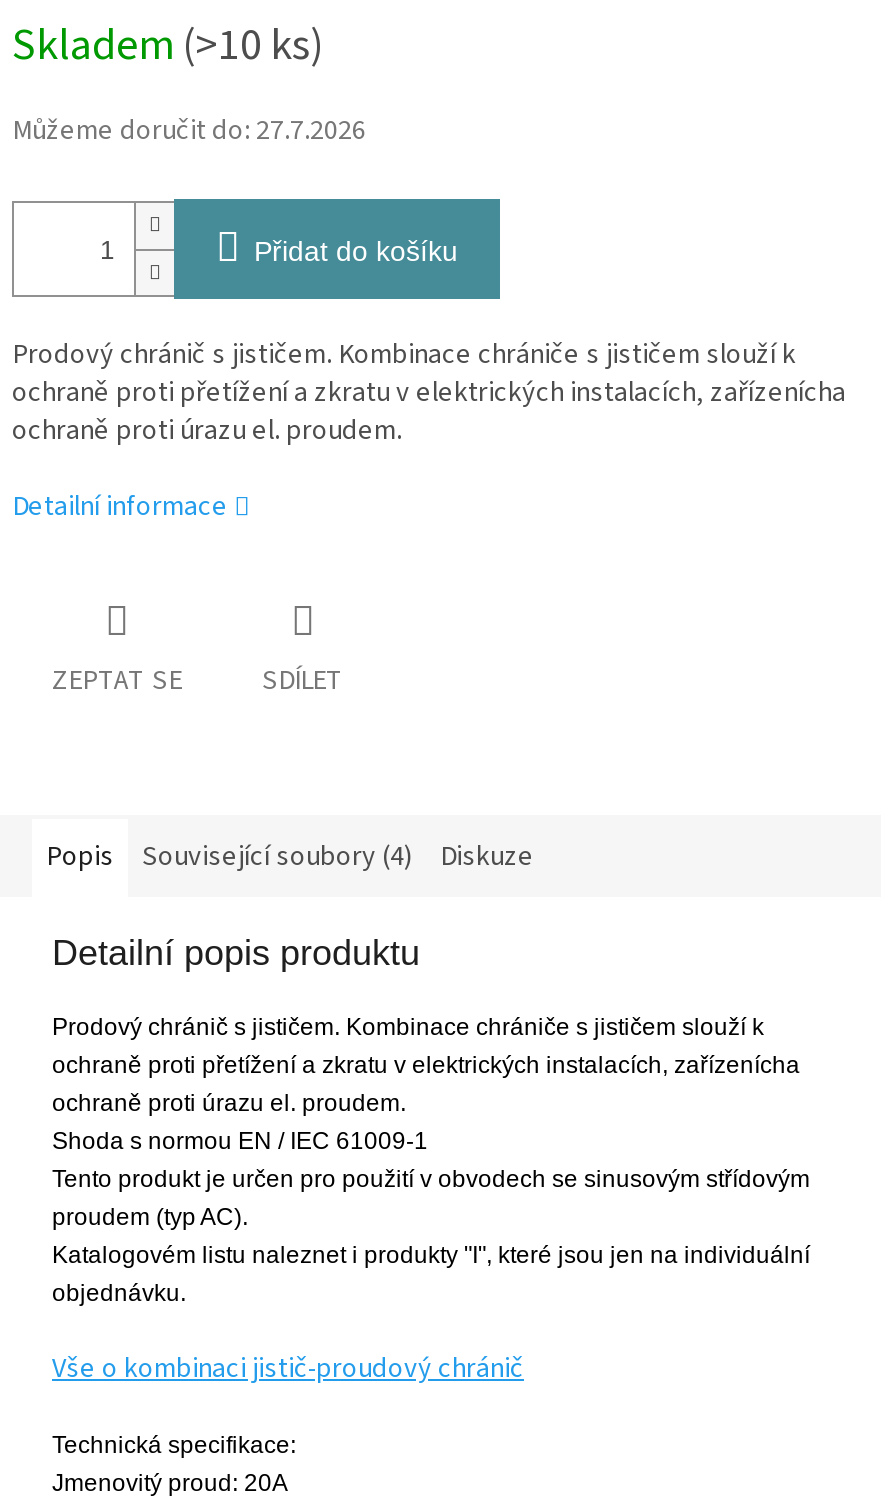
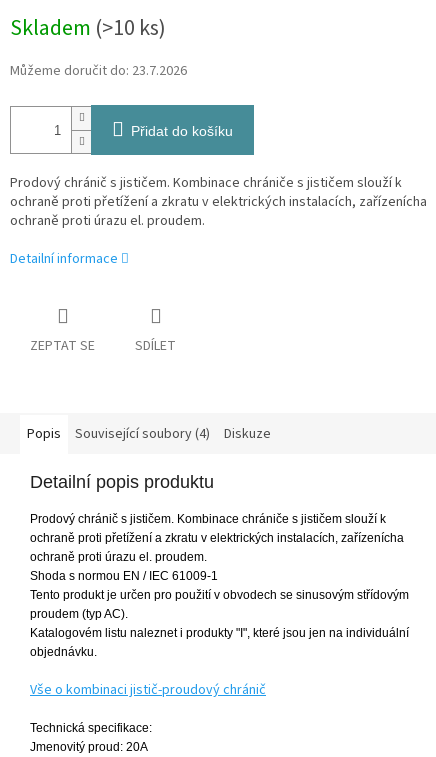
[12,112,366,152] Můžeme doručit do: 27.7.2026 -> [10,61,187,81] Můžeme doručit do: 23.7.2026

